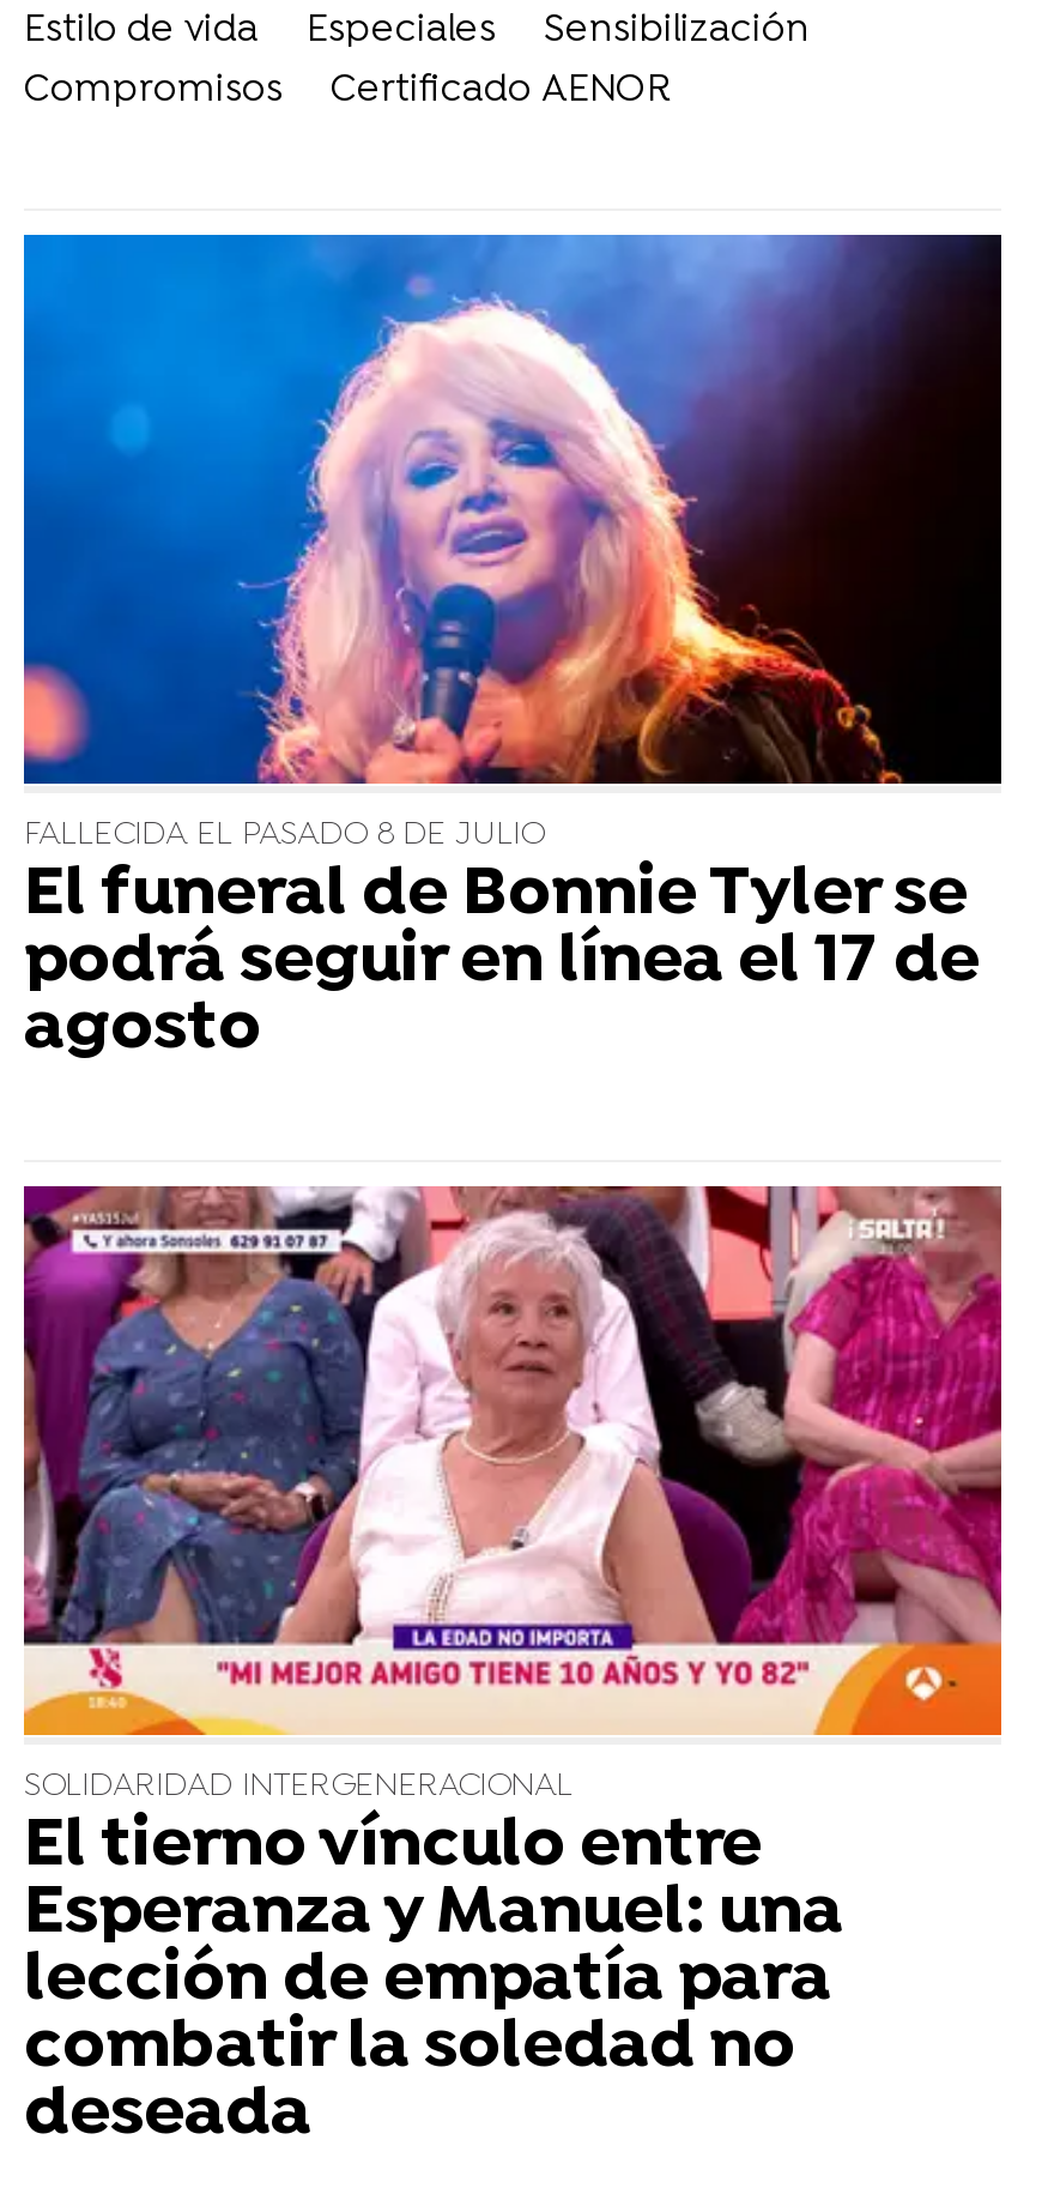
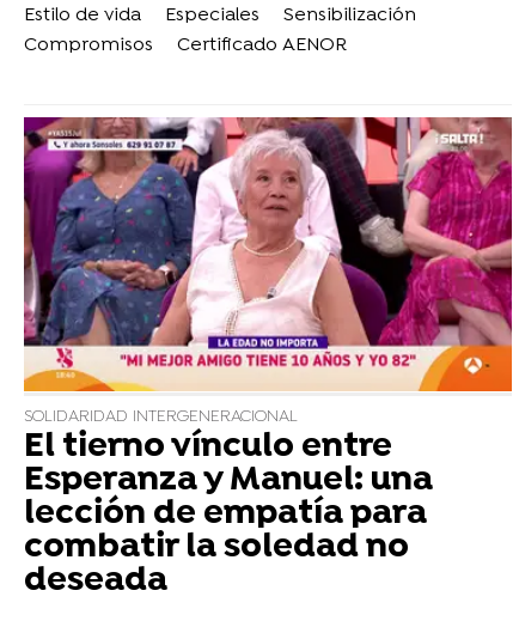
[22,232,1004,1071] [image] | FALLECIDA EL PASADO 8 DE JULIO | El funeral de Bonnie Tyler se | podrá seguir en línea el 17 de | agosto -> none

